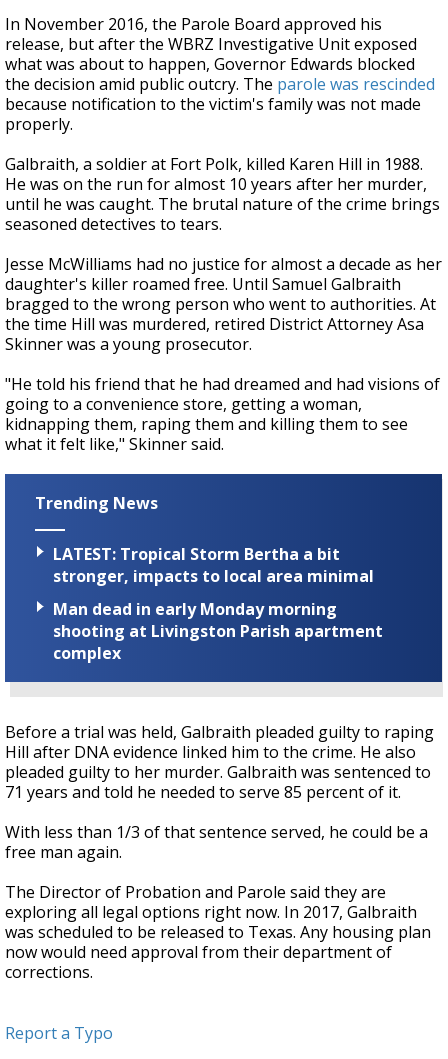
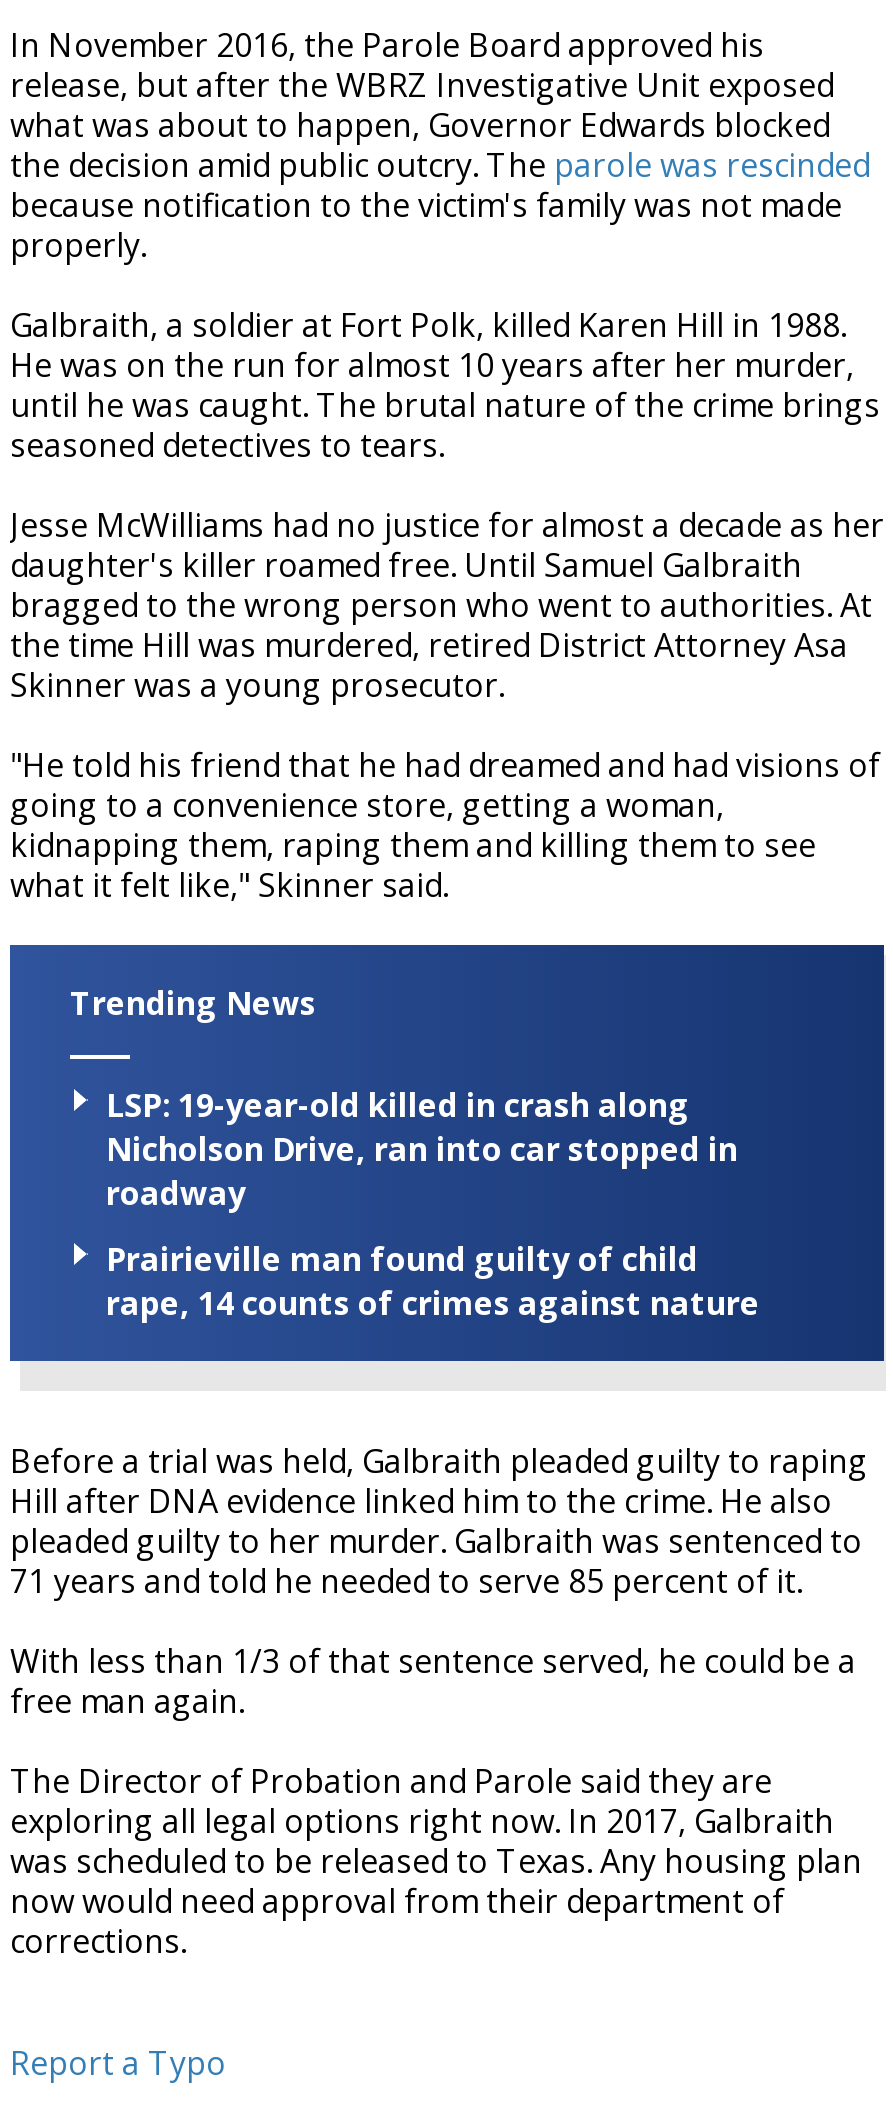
[53,543,374,587] LATEST: Tropical Storm Bertha a bit | stronger, impacts to local area minimal -> [106,1082,738,1214] LSP: 19-year-old killed in crash along | Nicholson Drive, ran into car stopped in | roadway
[53,598,383,664] Man dead in early Monday morning | shooting at Livingston Parish apartment | complex -> [106,1237,760,1325] Prairieville man found guilty of child | rape, 14 counts of crimes against nature

